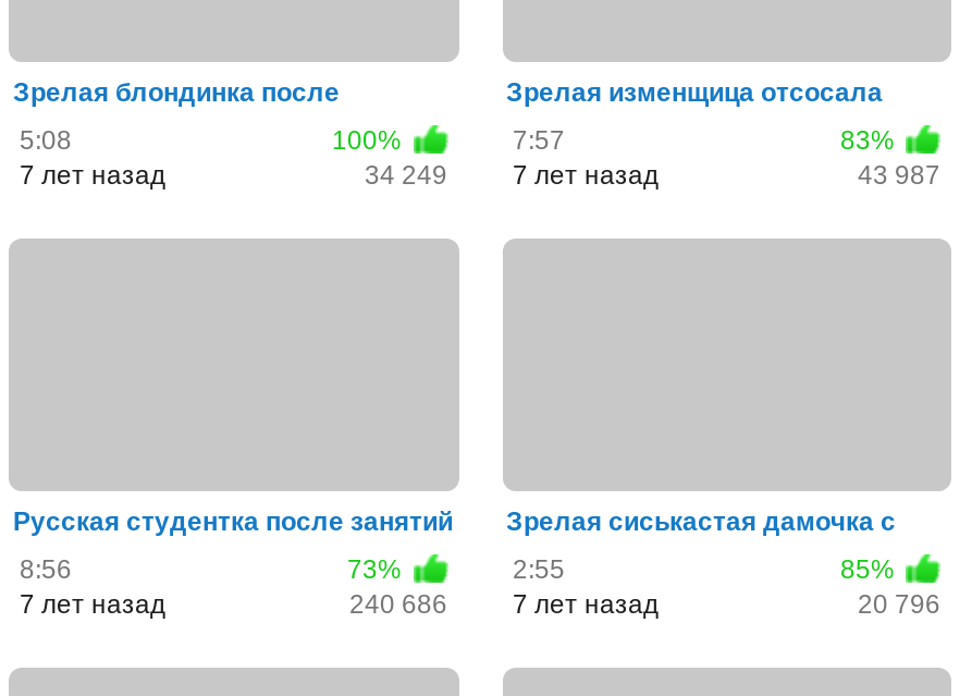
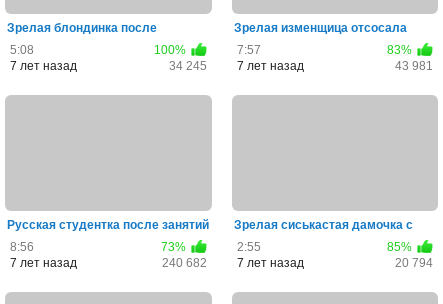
[365,160,447,190] 34 249 -> [168,59,206,73] 34 245
[858,160,940,190] 43 987 -> [395,59,433,73] 43 981
[349,588,447,619] 240 686 -> [161,256,206,270] 240 682
[858,588,940,619] 20 796 -> [395,256,433,270] 20 794

